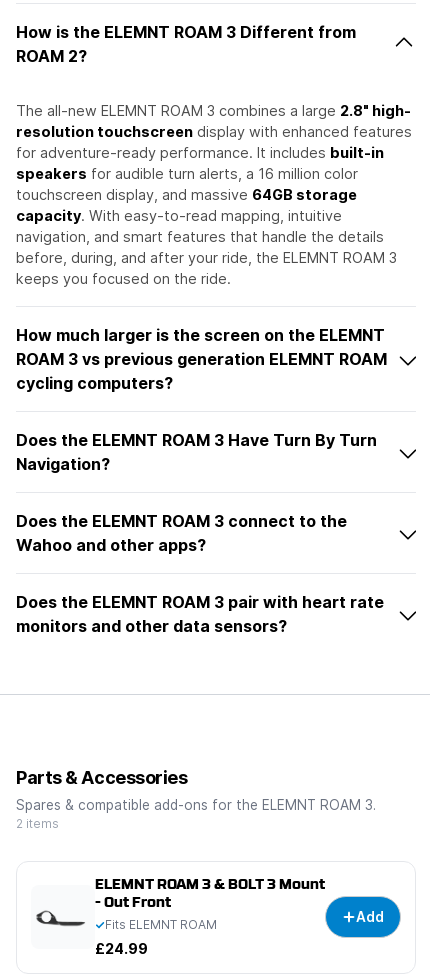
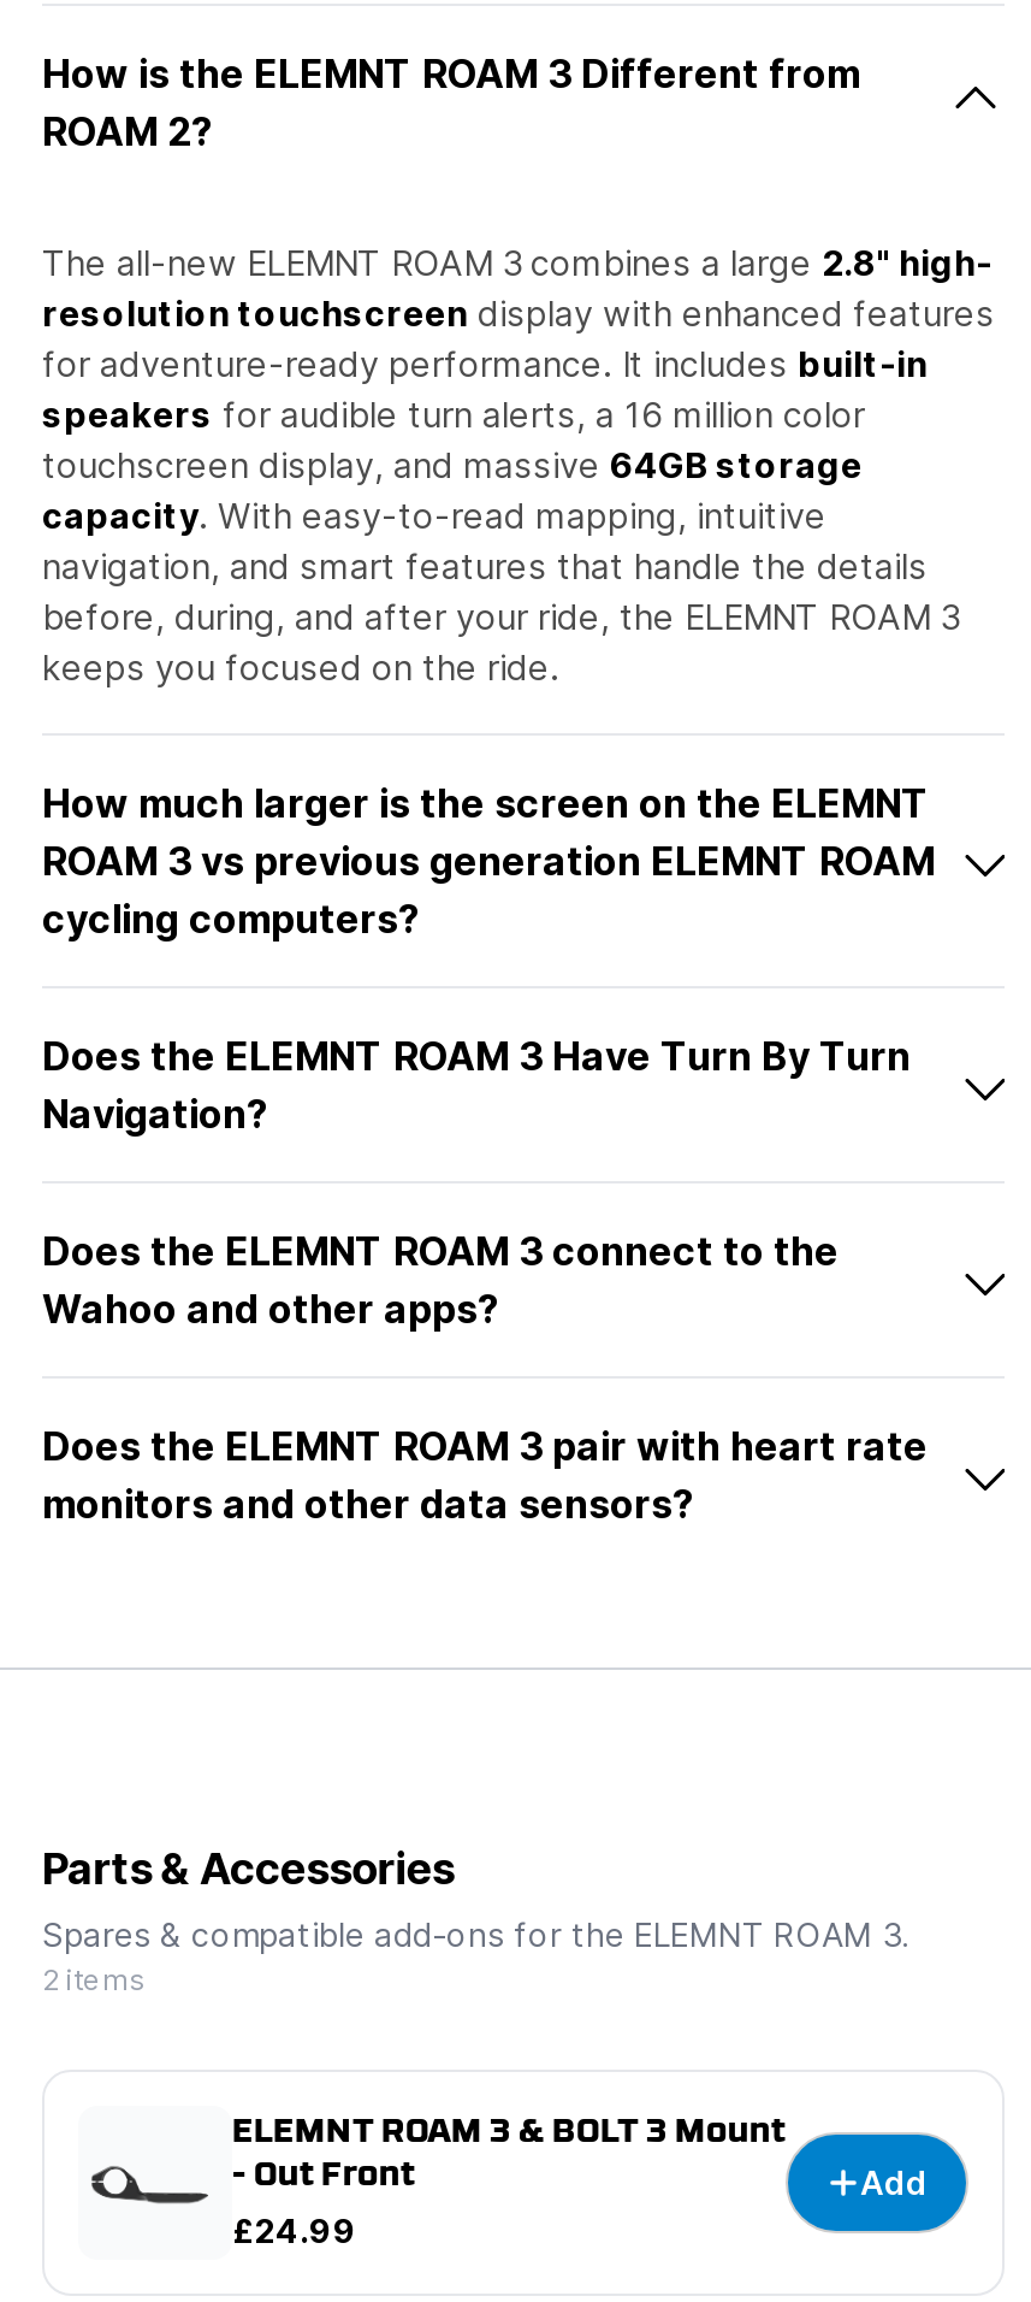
[105,917,217,932] Fits ELEMNT ROAM -> none

